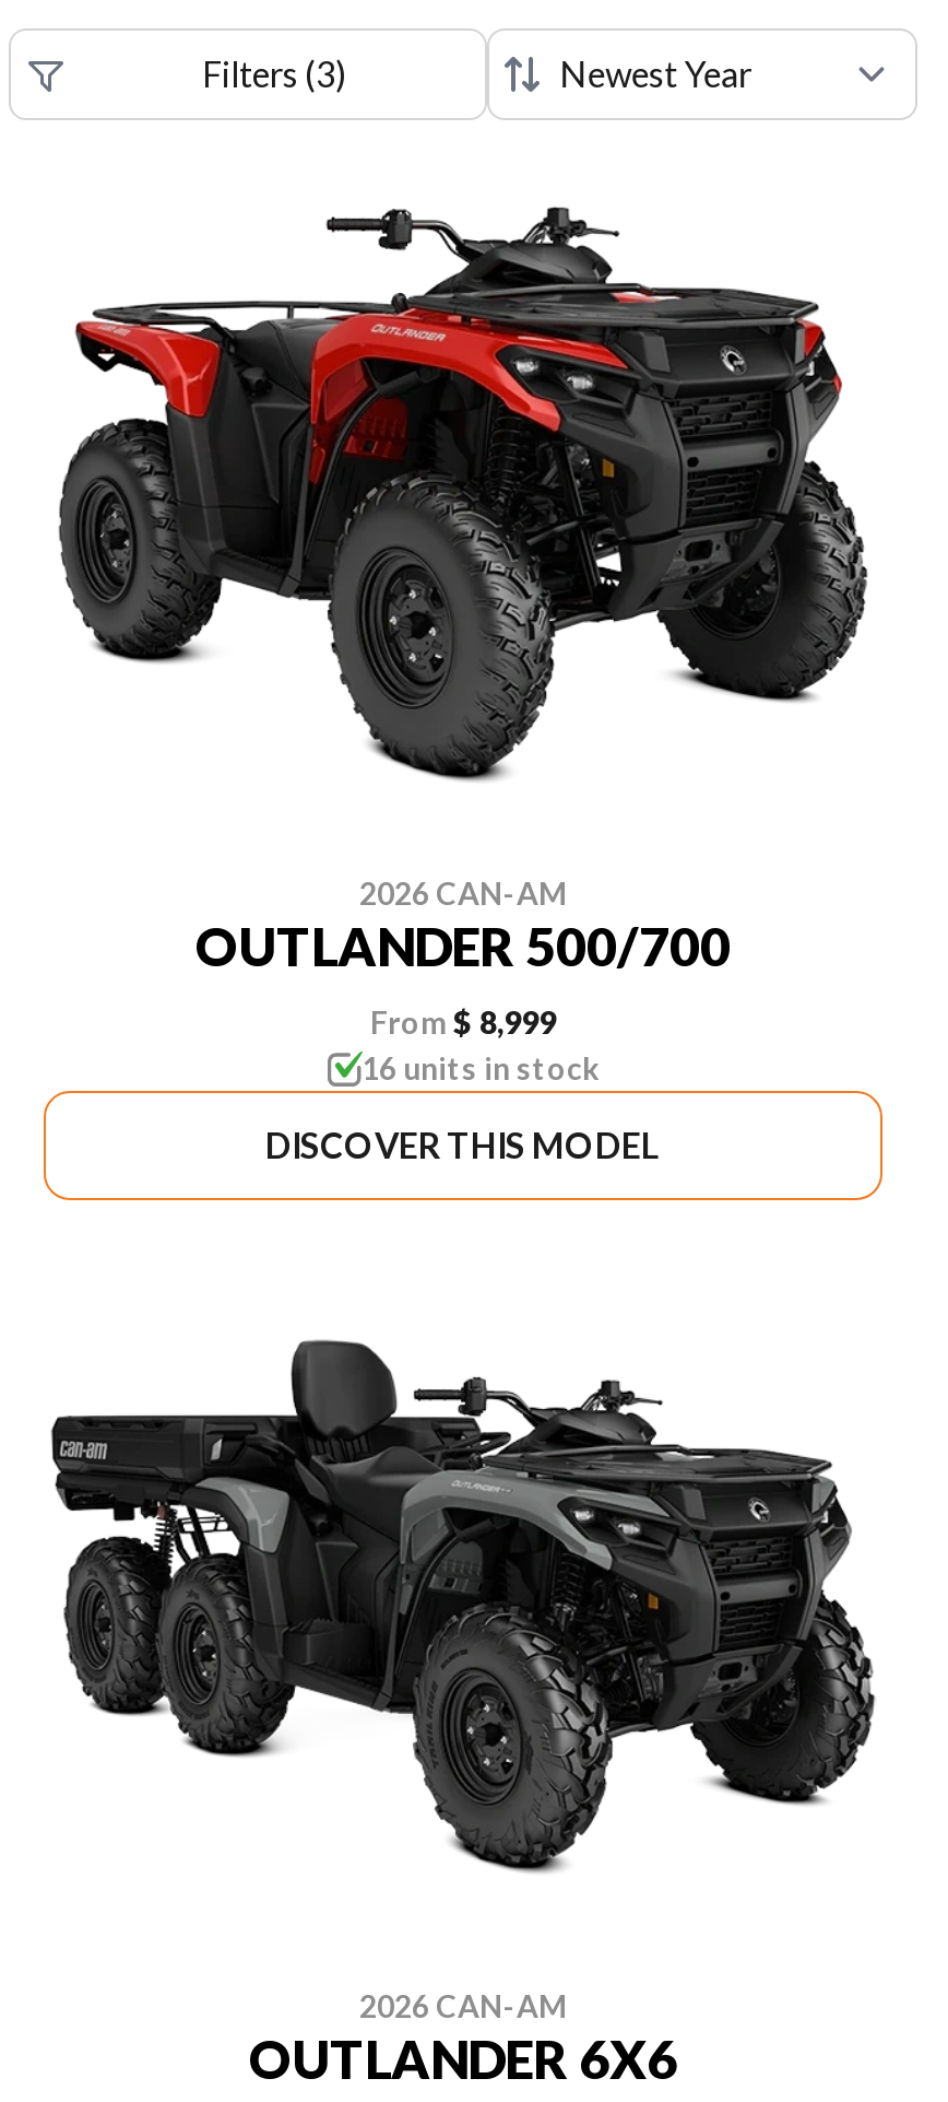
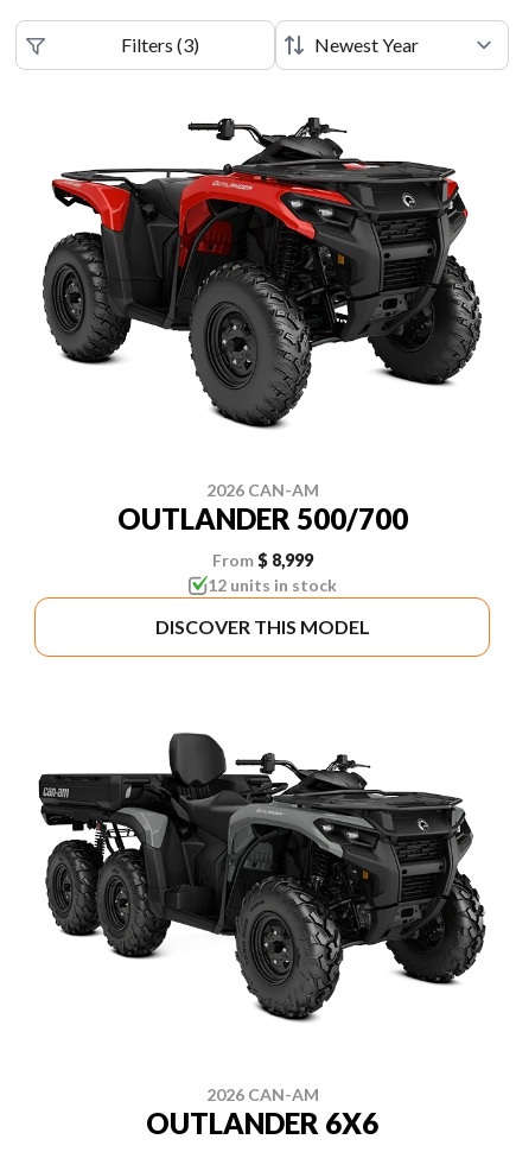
[362,1048,600,1085] 16 units in stock -> [207,574,336,594] 12 units in stock

